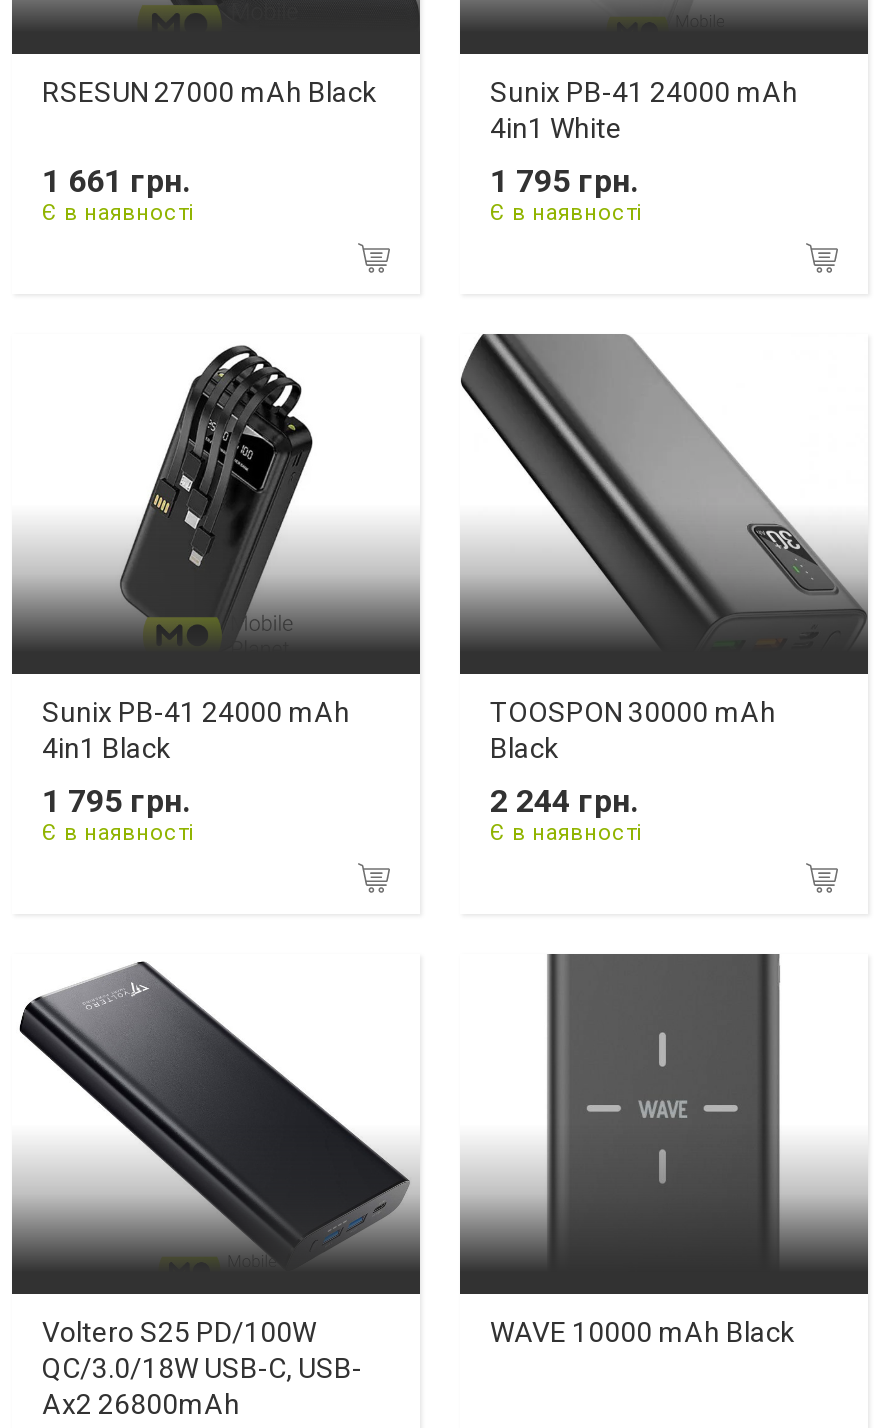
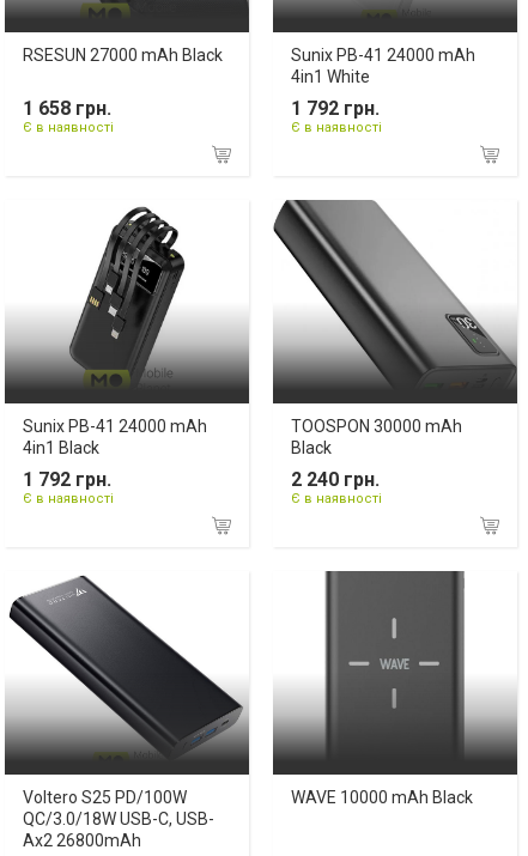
[42,162,190,200] 1 661 грн. -> [23,97,111,120] 1 658 грн.
[490,162,638,200] 1 795 грн. -> [291,97,380,120] 1 792 грн.
[42,782,190,820] 1 795 грн. -> [23,468,111,491] 1 792 грн.
[490,782,638,820] 2 244 грн. -> [291,468,380,491] 2 240 грн.

